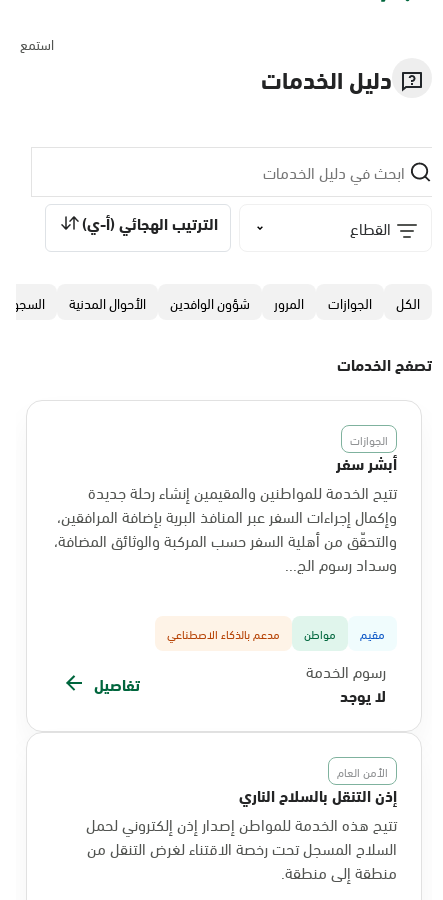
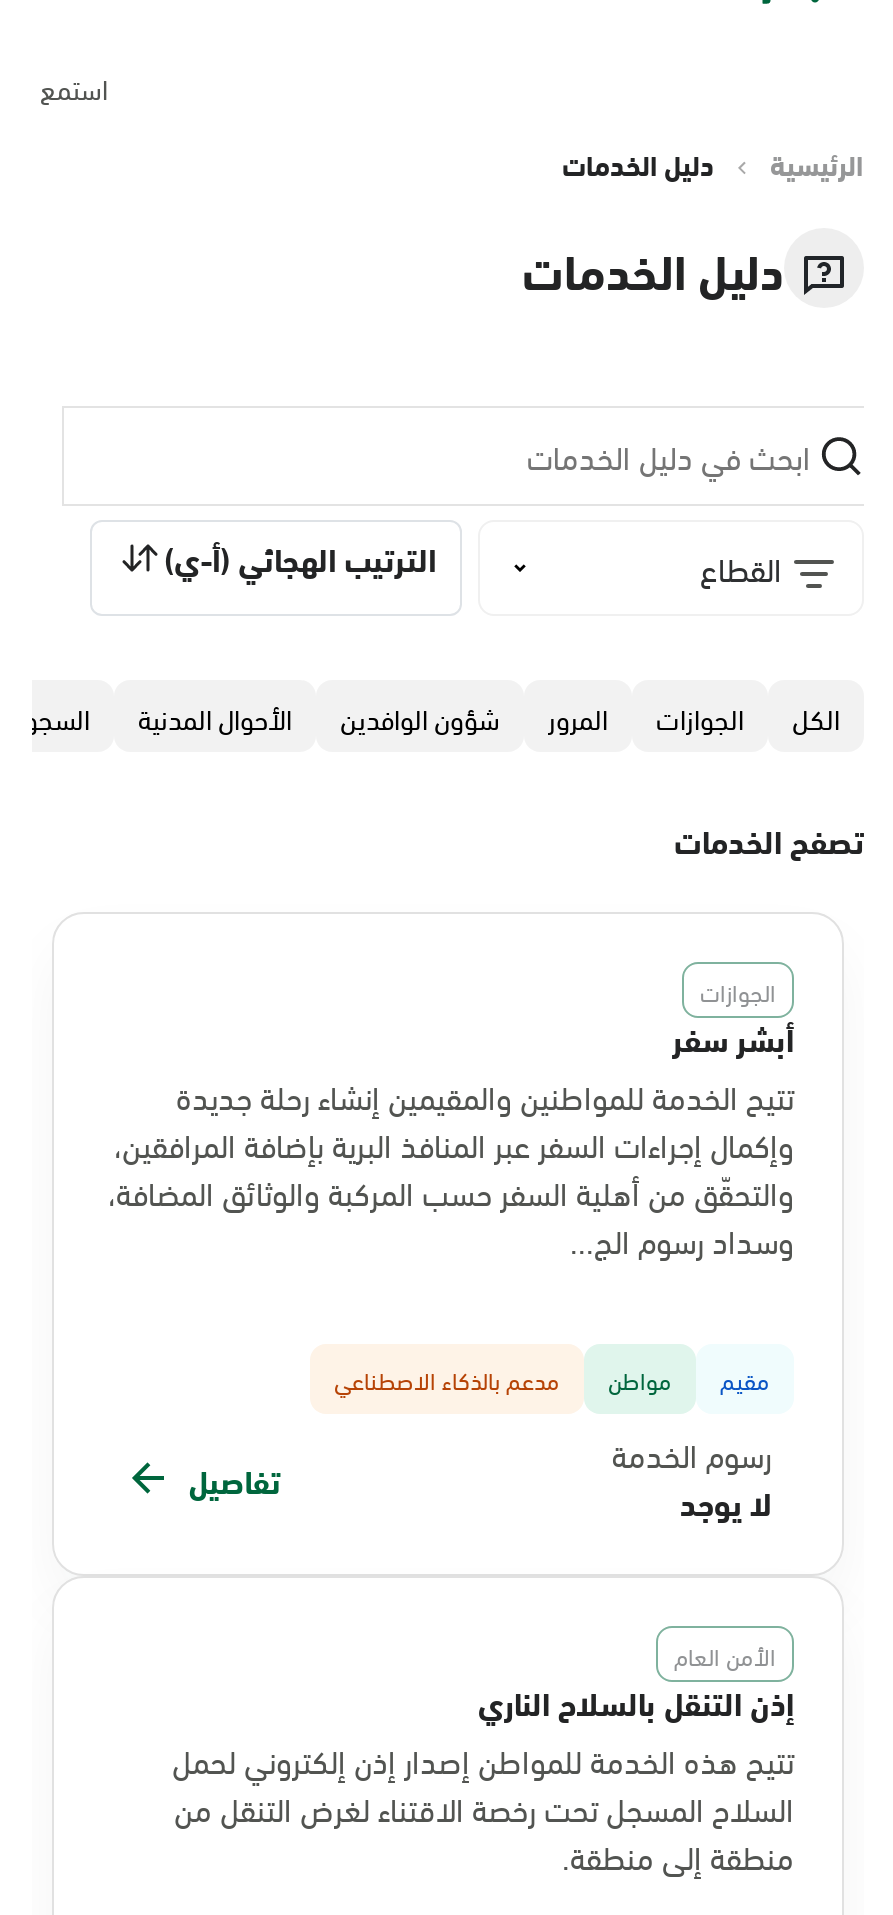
none -> [562,138,864,190] الرئيسية | دليل الخدمات

